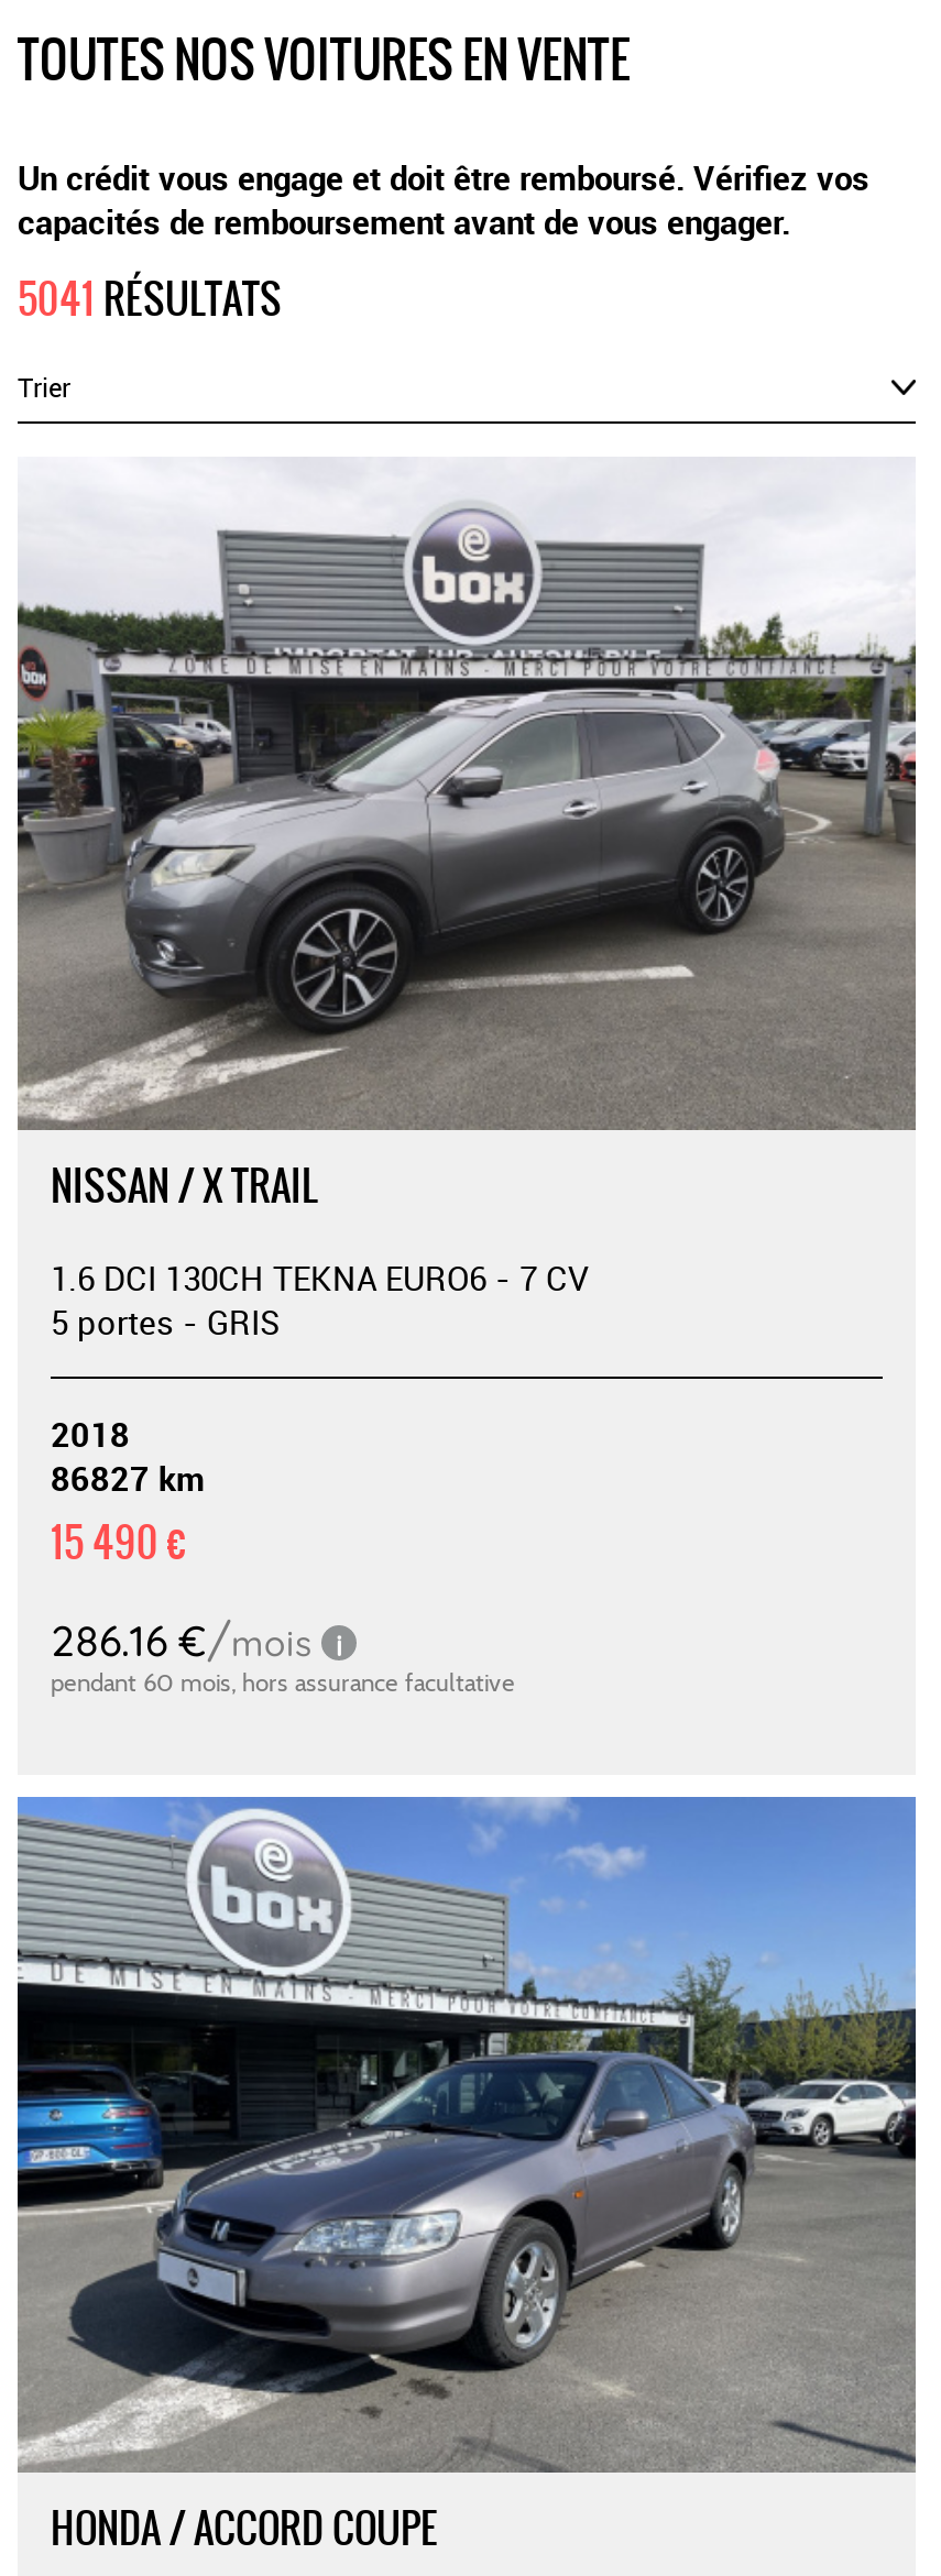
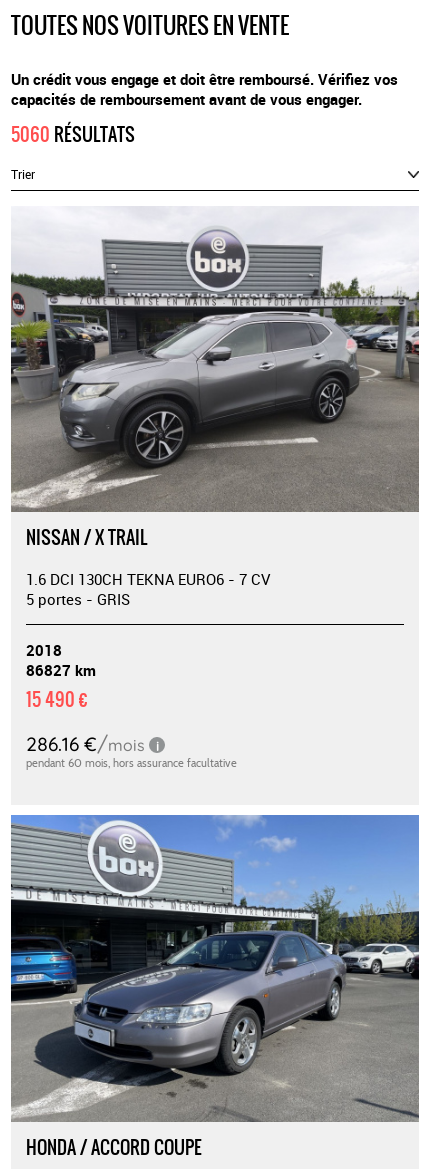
[18,270,282,329] 5041 RÉSULTATS -> [11,121,135,148] 5060 RÉSULTATS

